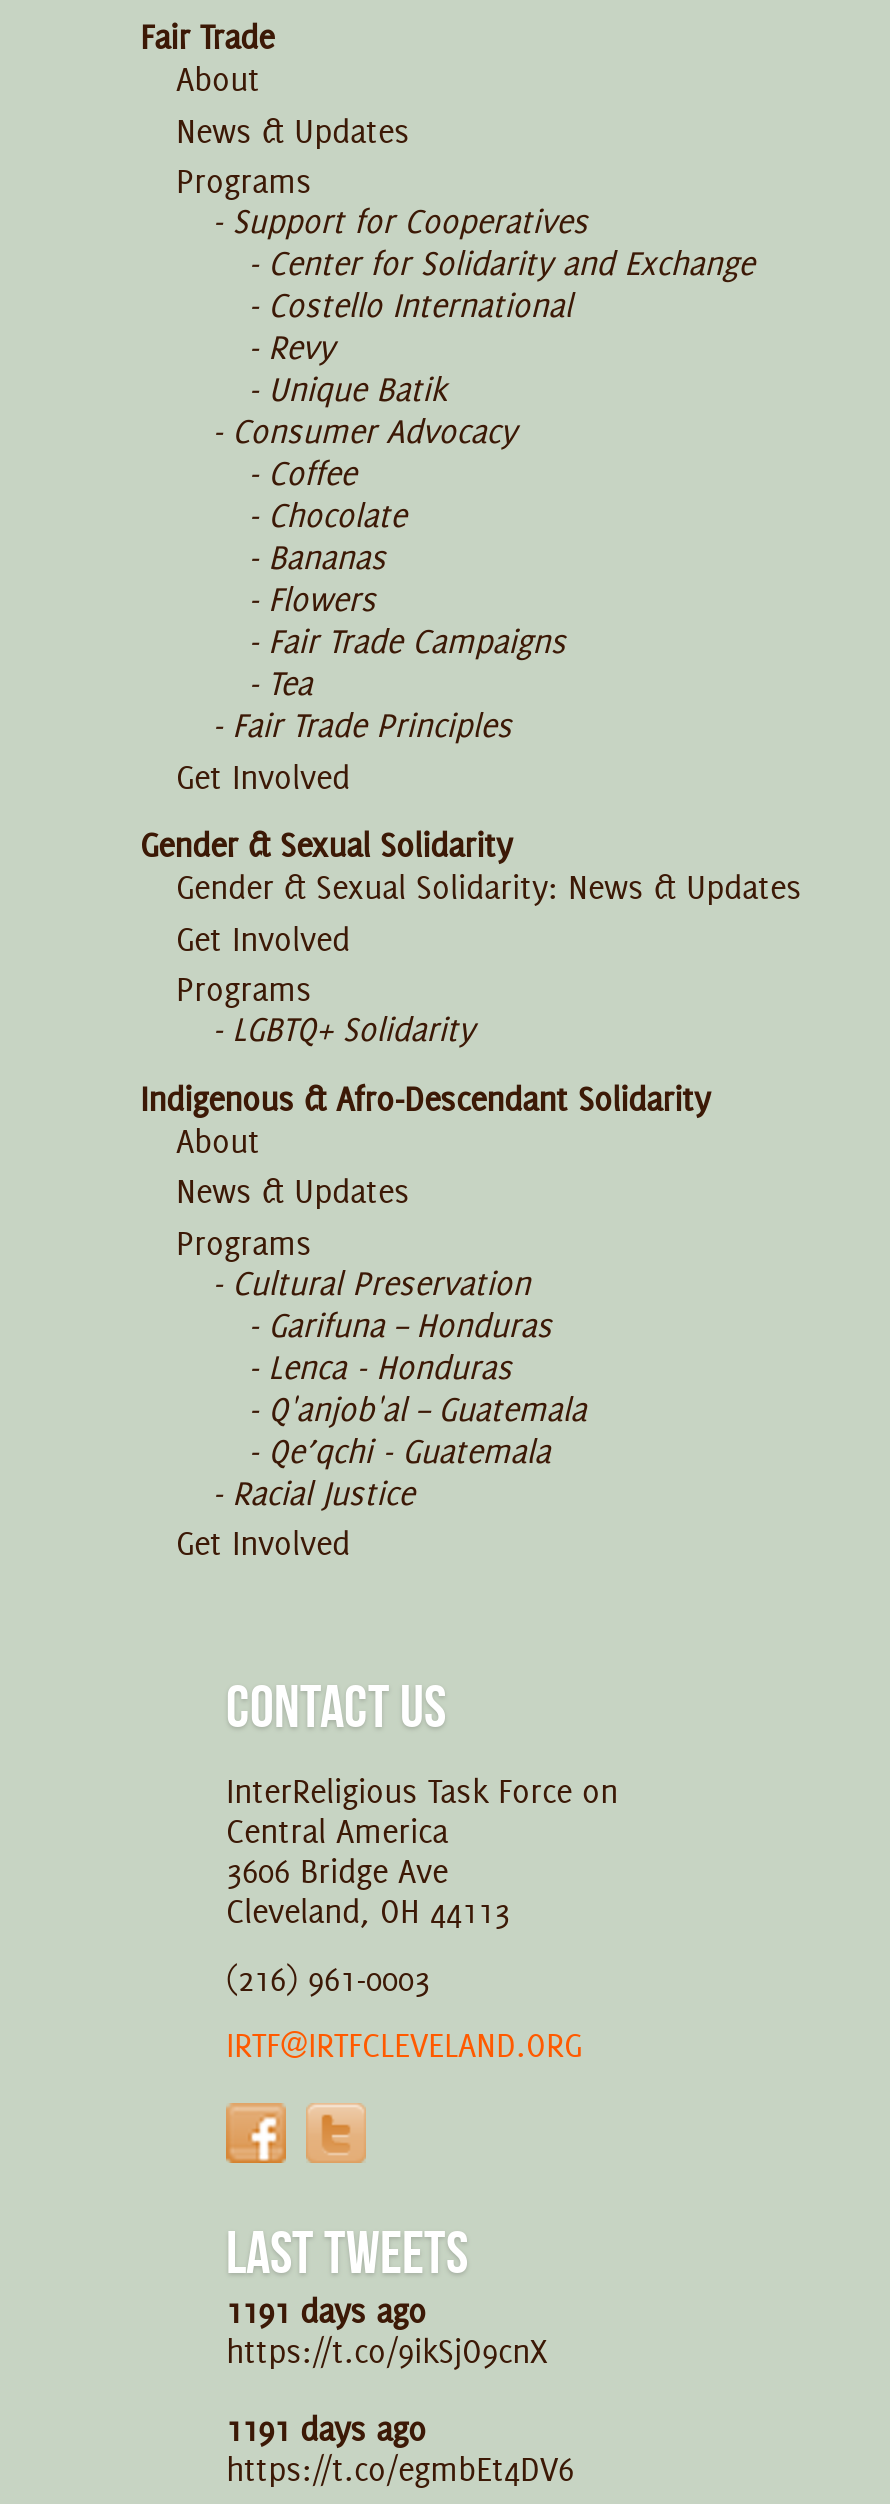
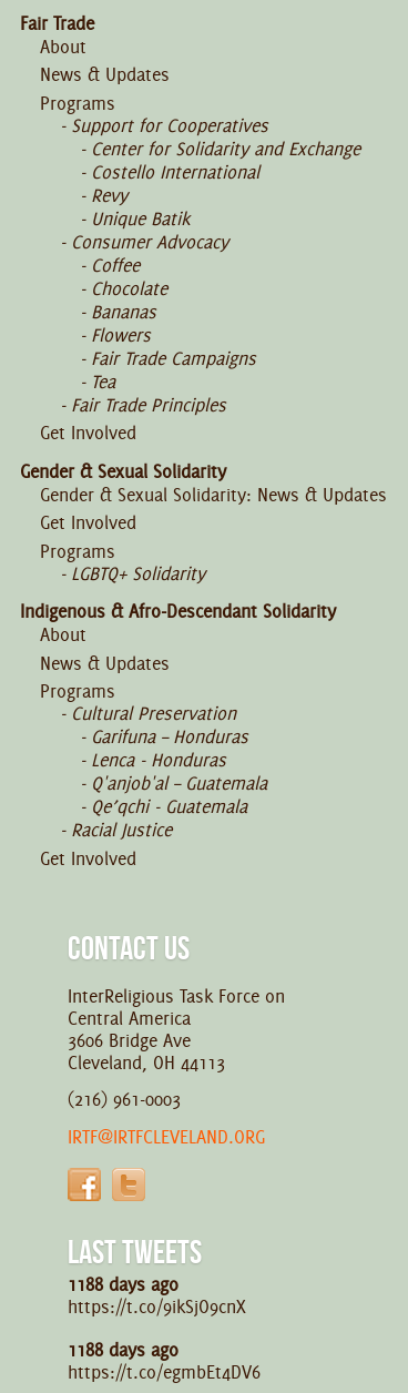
[226,2292,426,2332] 1191 days ago -> [68,1273,178,1295] 1188 days ago
[226,2410,426,2450] 1191 days ago -> [68,1339,178,1361] 1188 days ago

